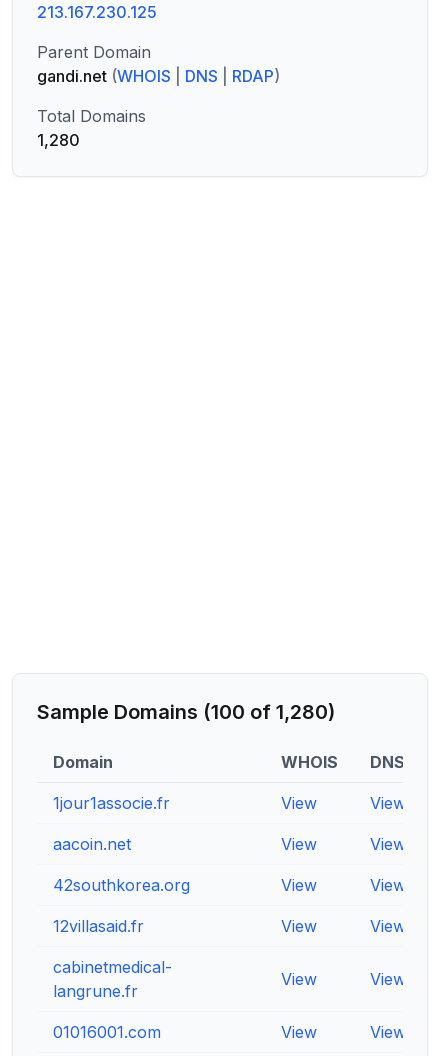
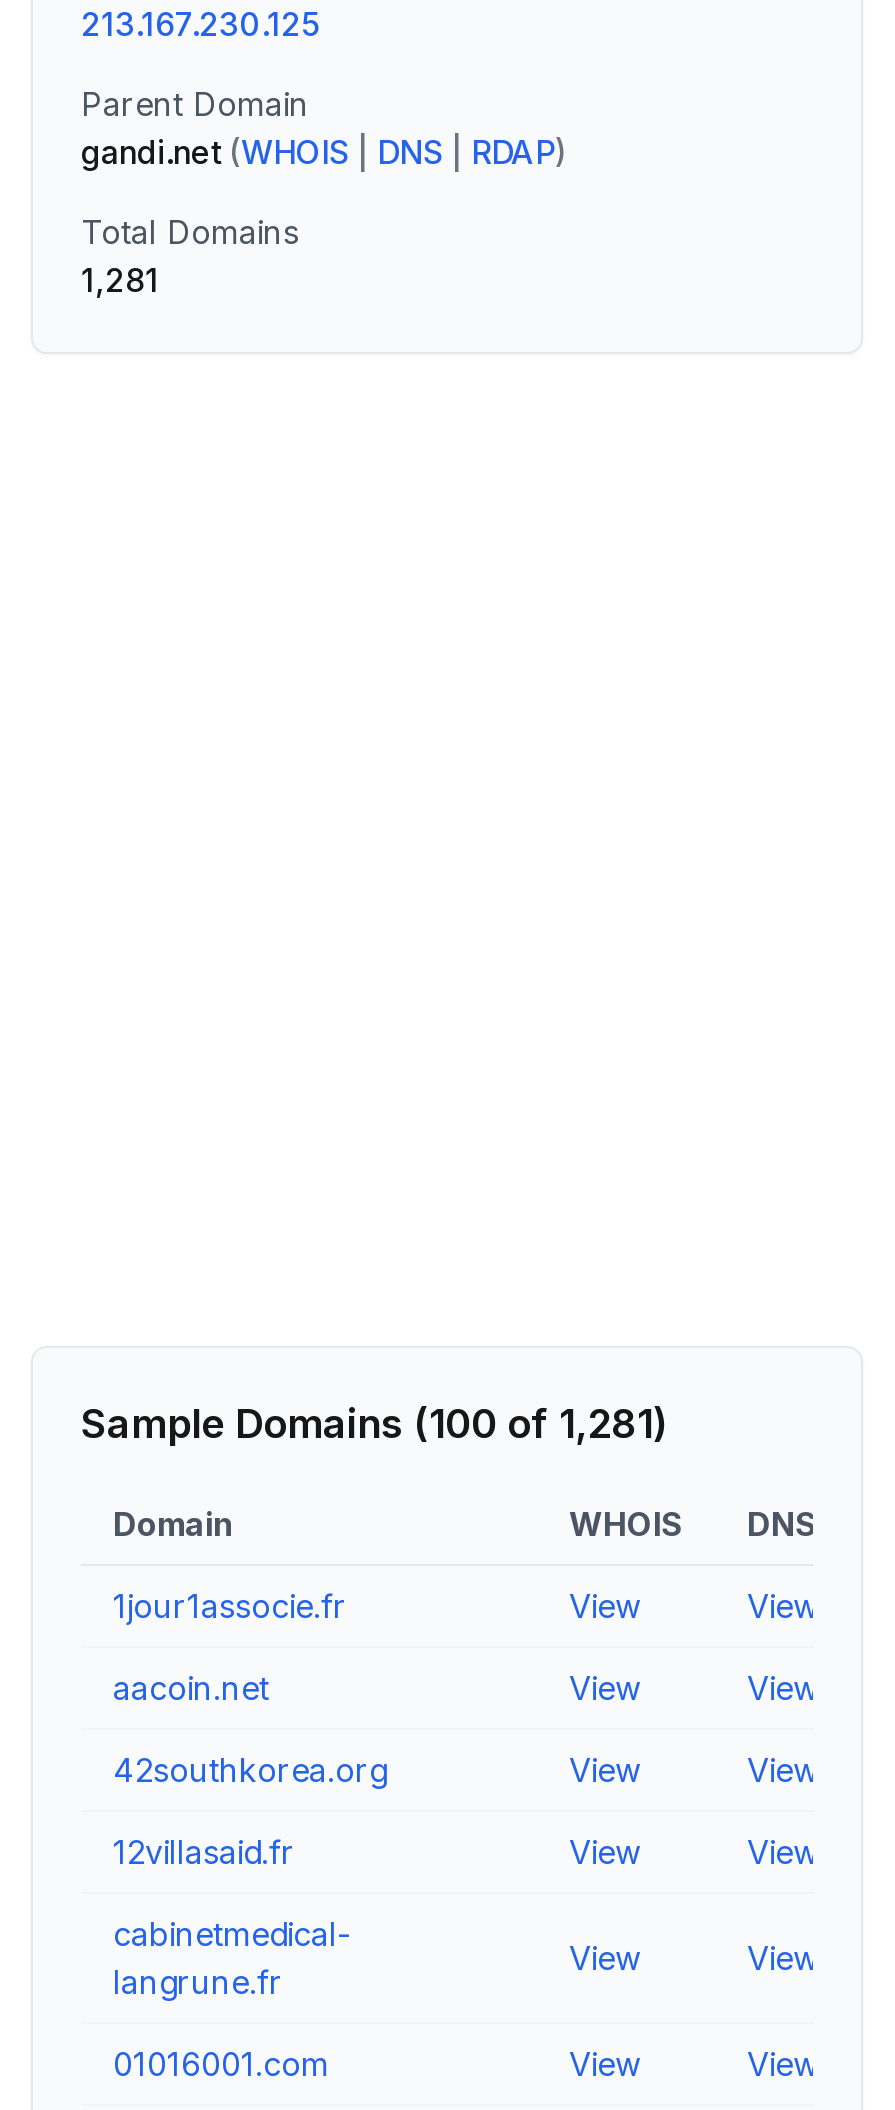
[37,130,80,150] 1,280 -> [81,260,159,300] 1,281
[37,700,335,724] Sample Domains (100 of 1,280) -> [81,1400,667,1448] Sample Domains (100 of 1,281)

